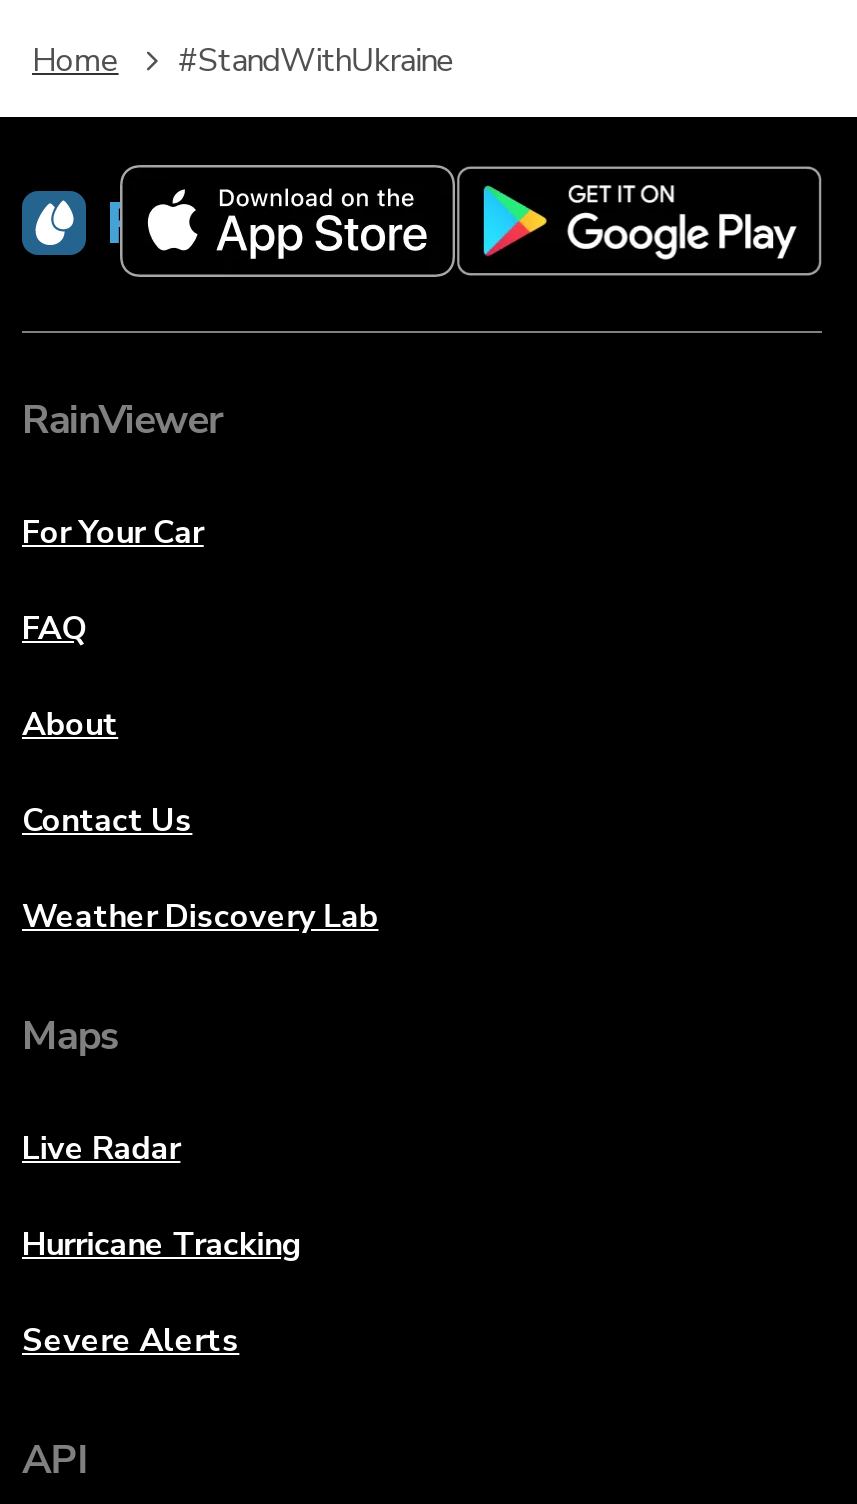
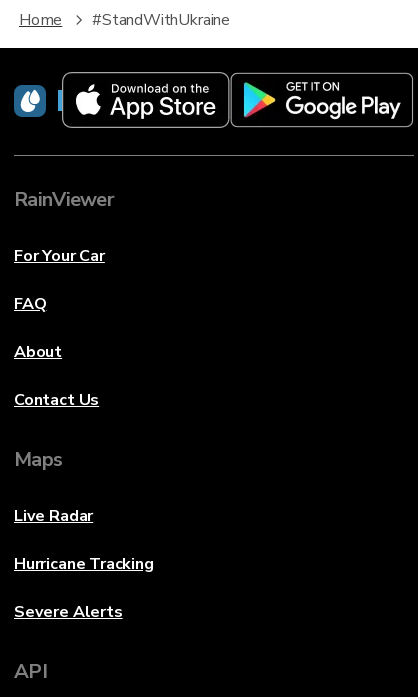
[22,894,378,938] Weather Discovery Lab -> none

